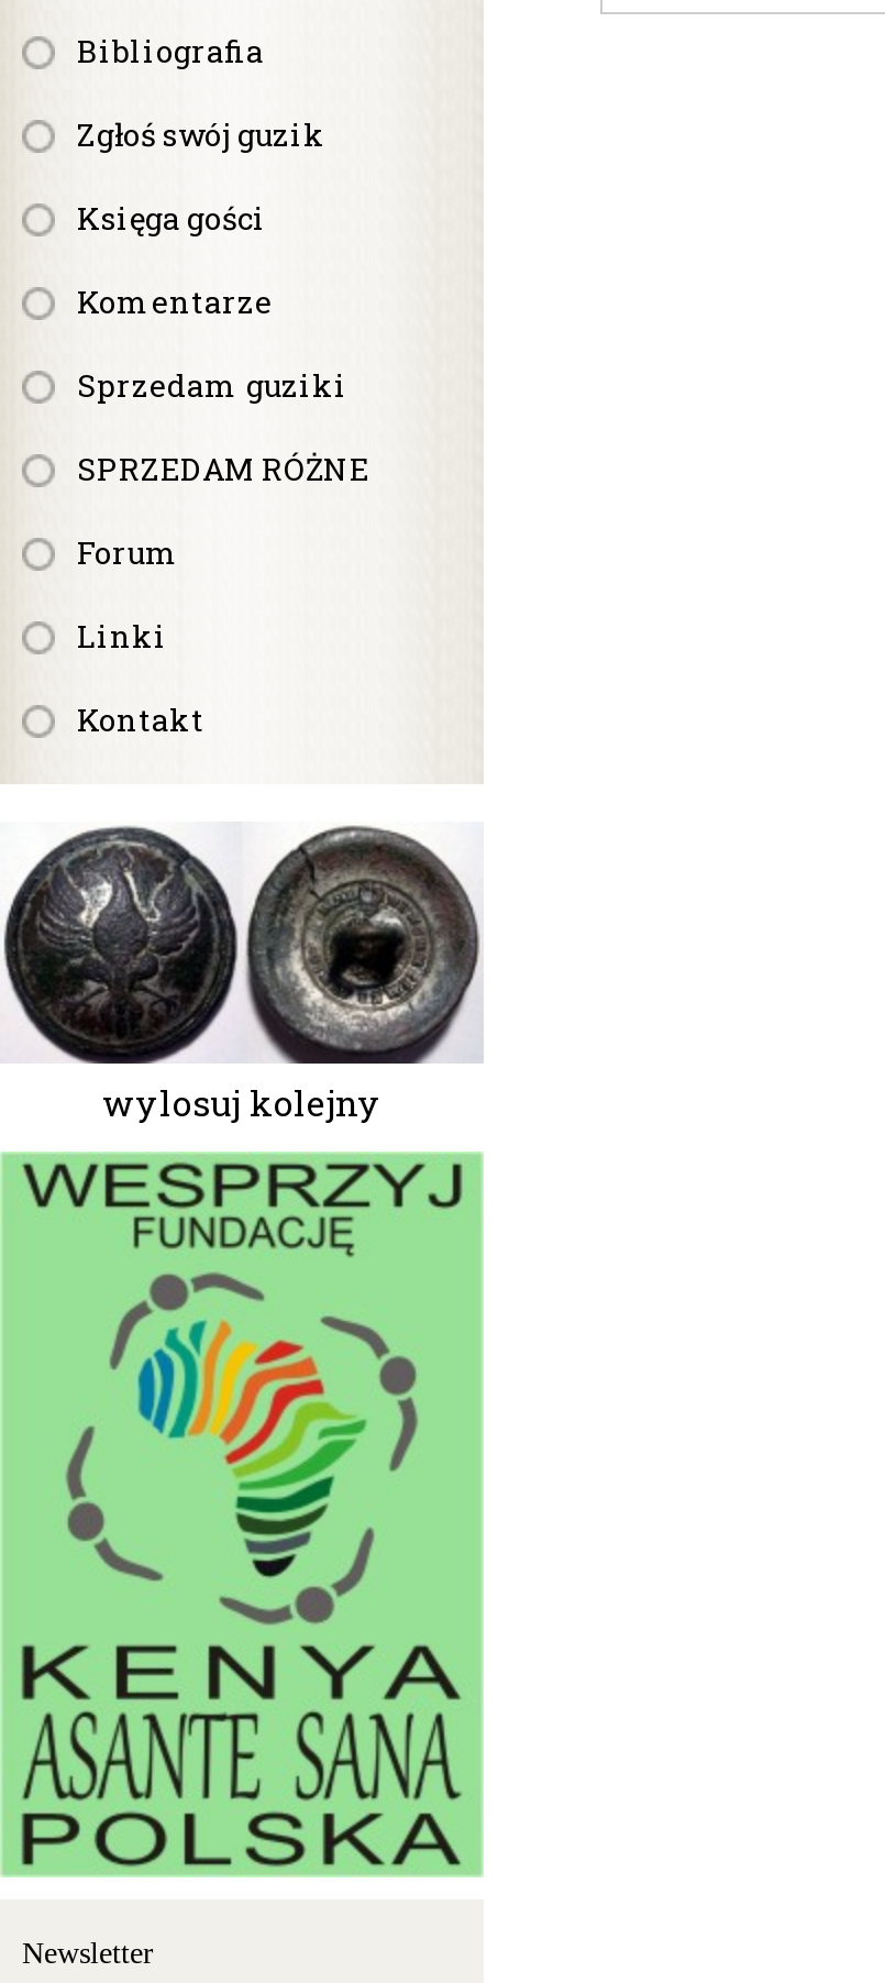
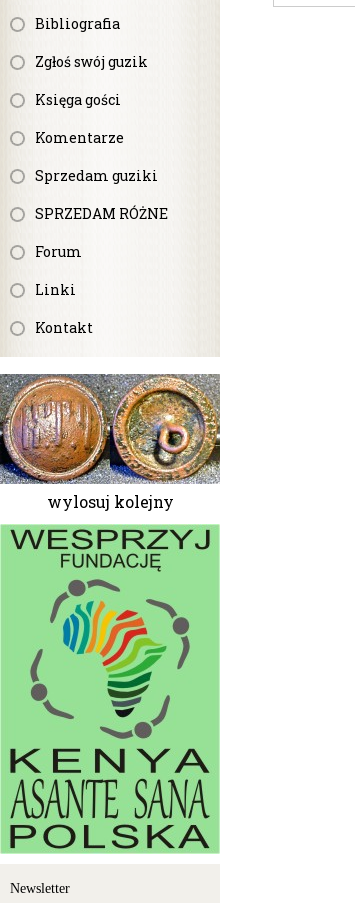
[7,822,484,1064] [image] -> [3,373,221,485] [image]

